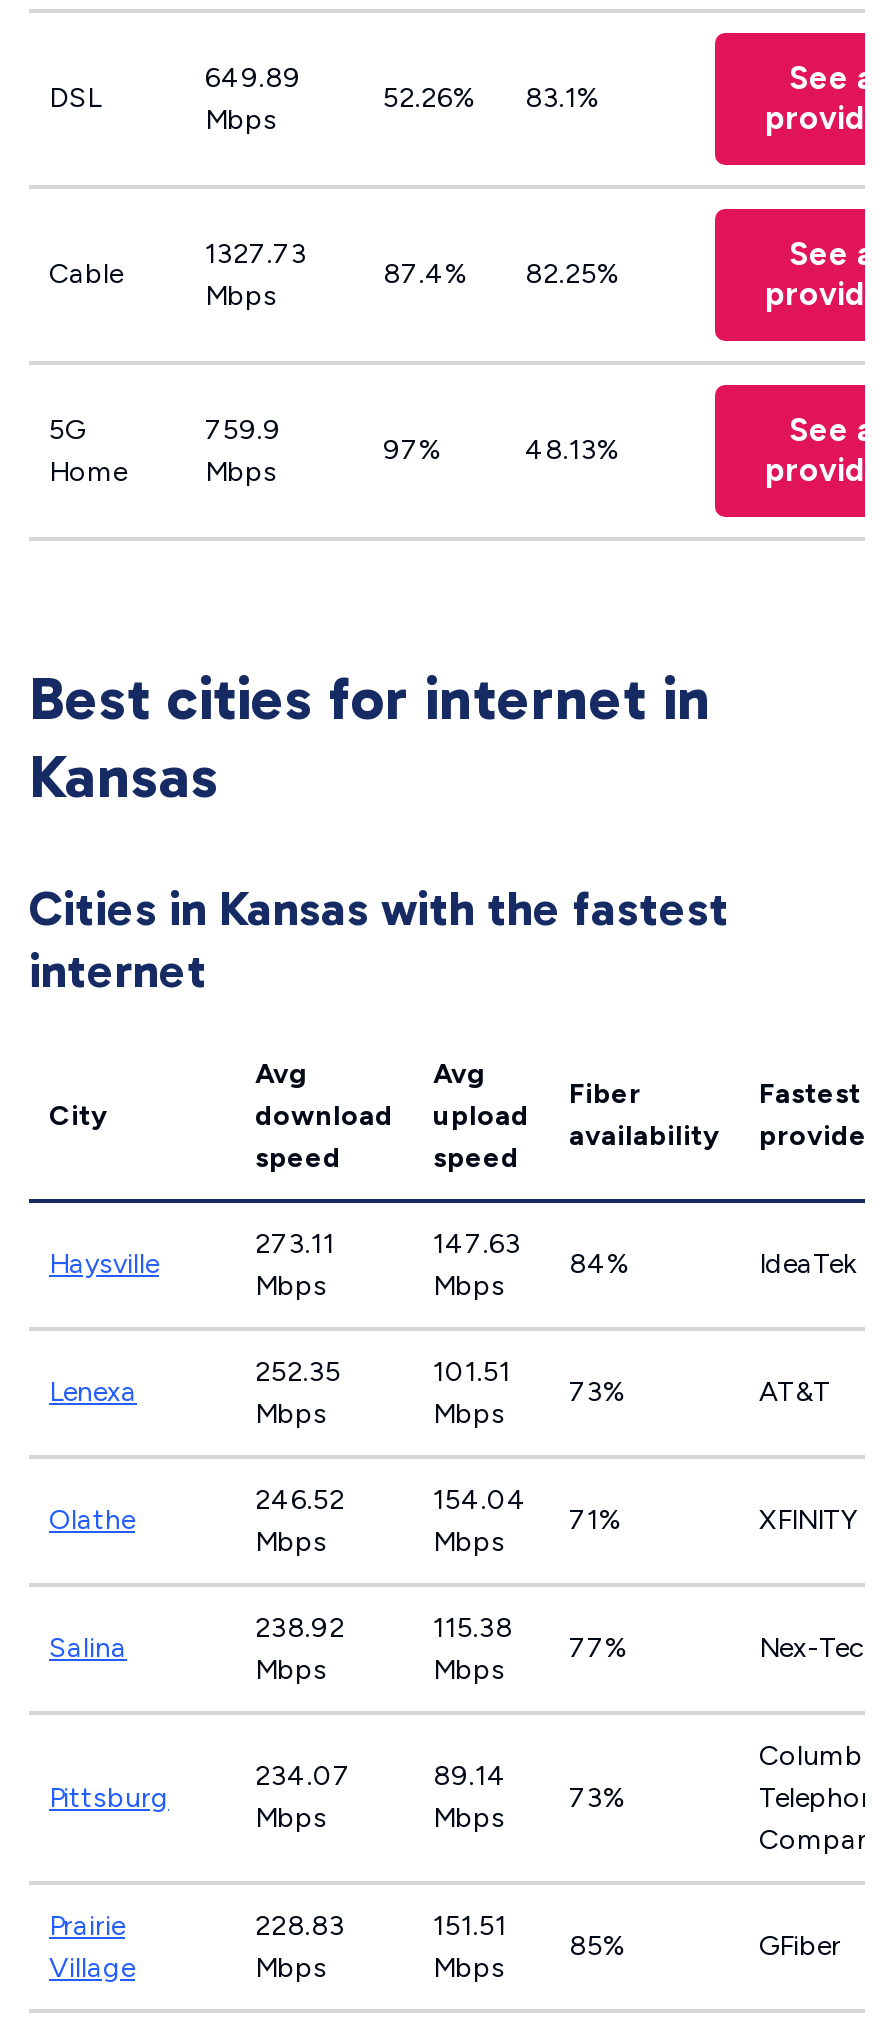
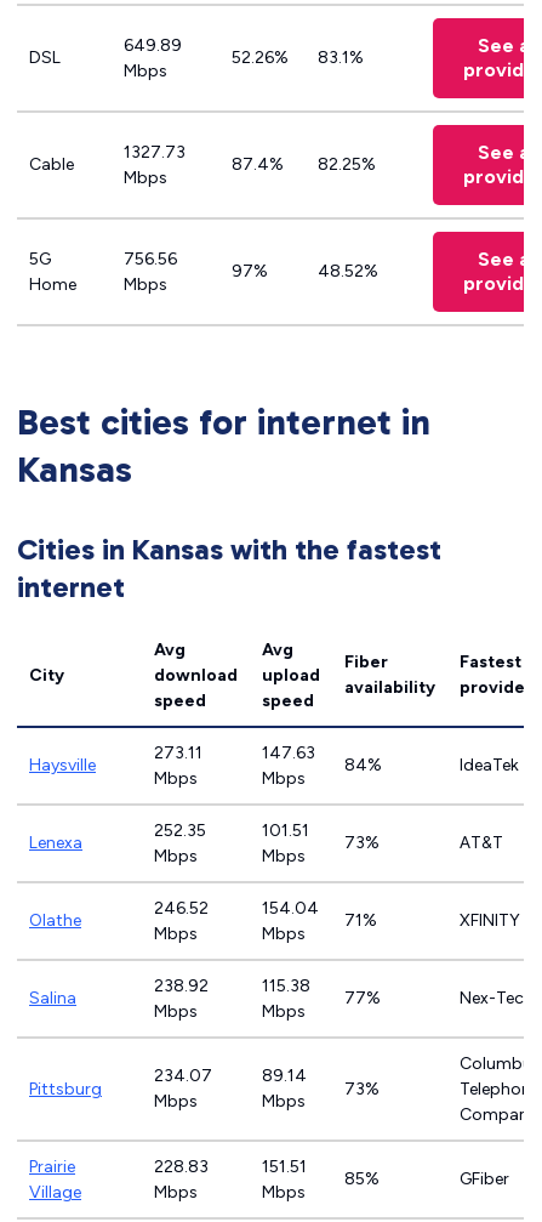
[205,413,281,447] 759.9 -> [124,249,177,269] 756.56
[525,433,621,467] 48.13% -> [318,261,378,281] 48.52%

